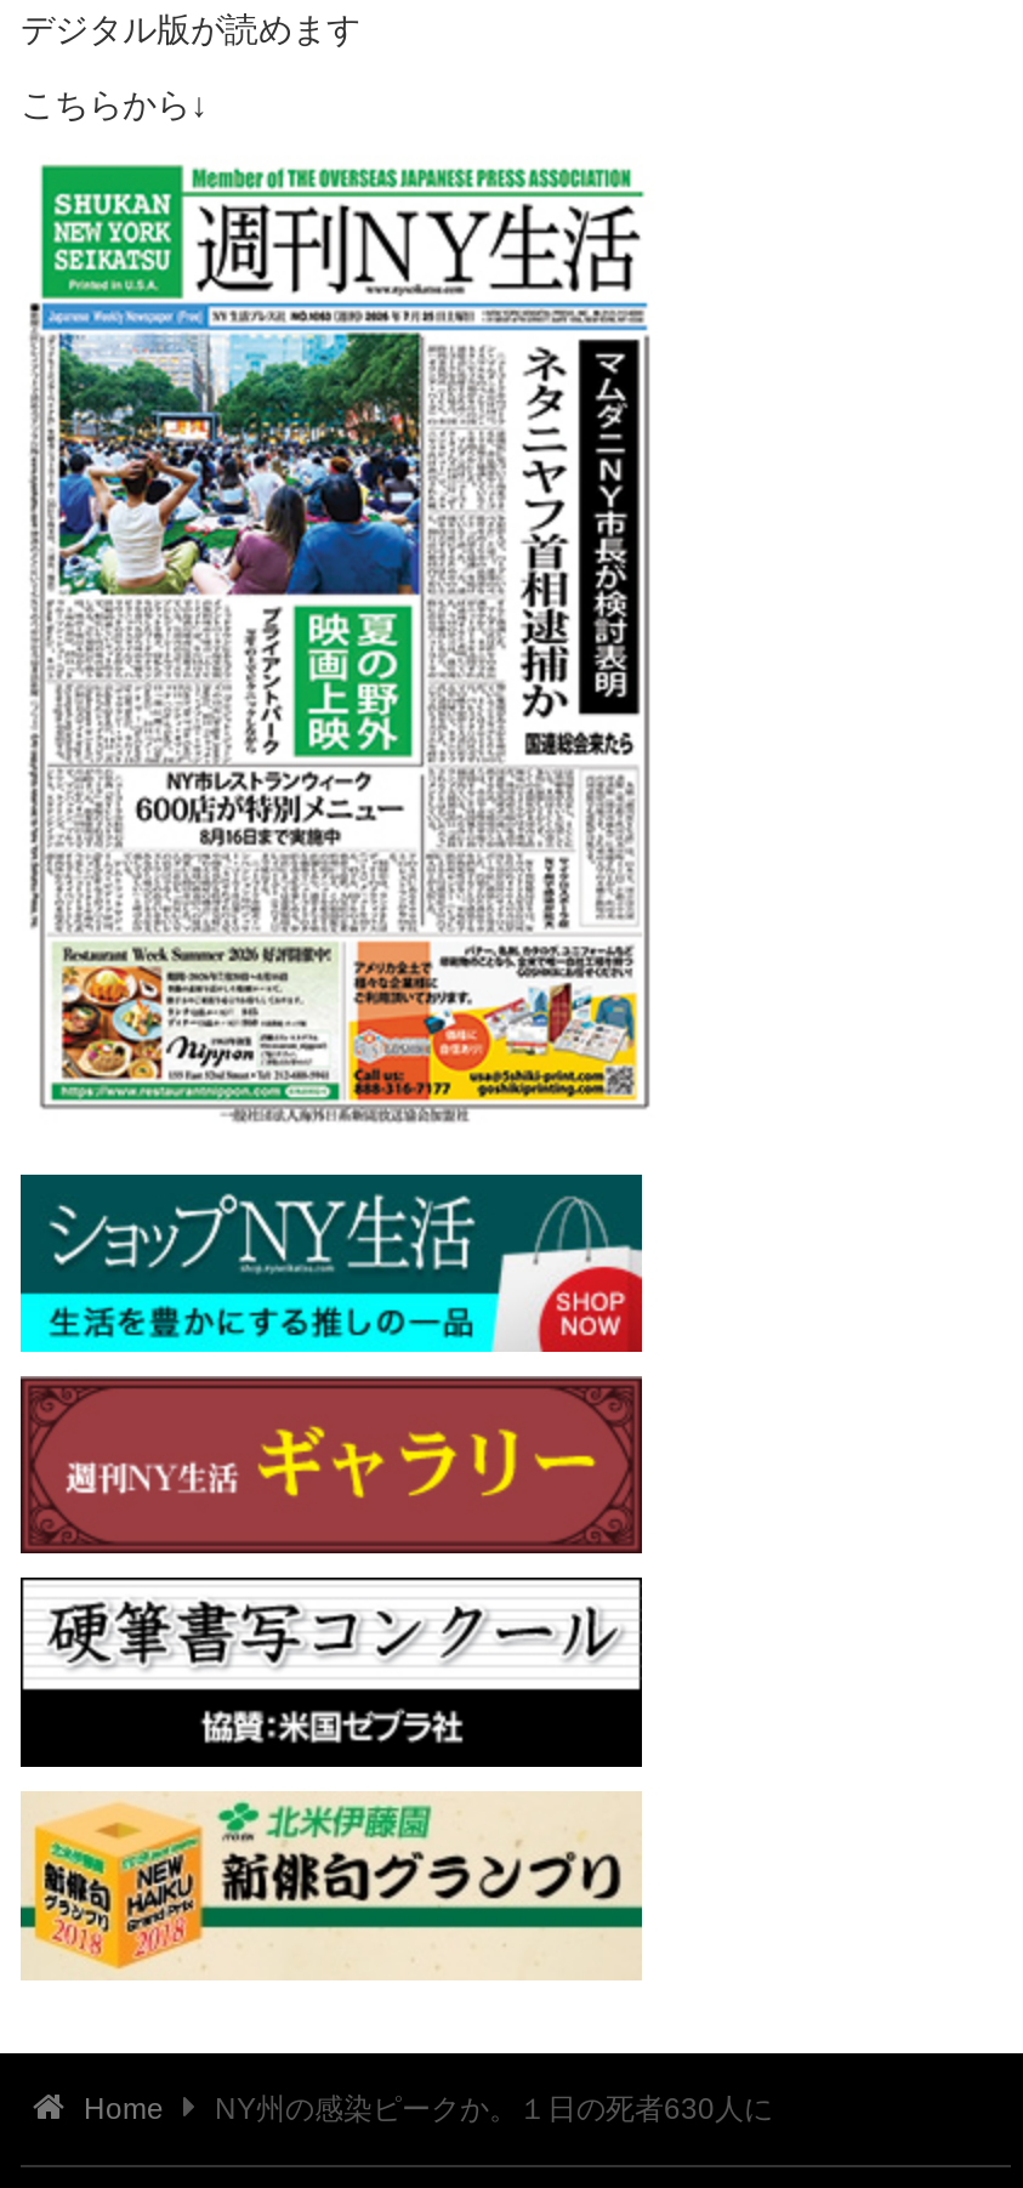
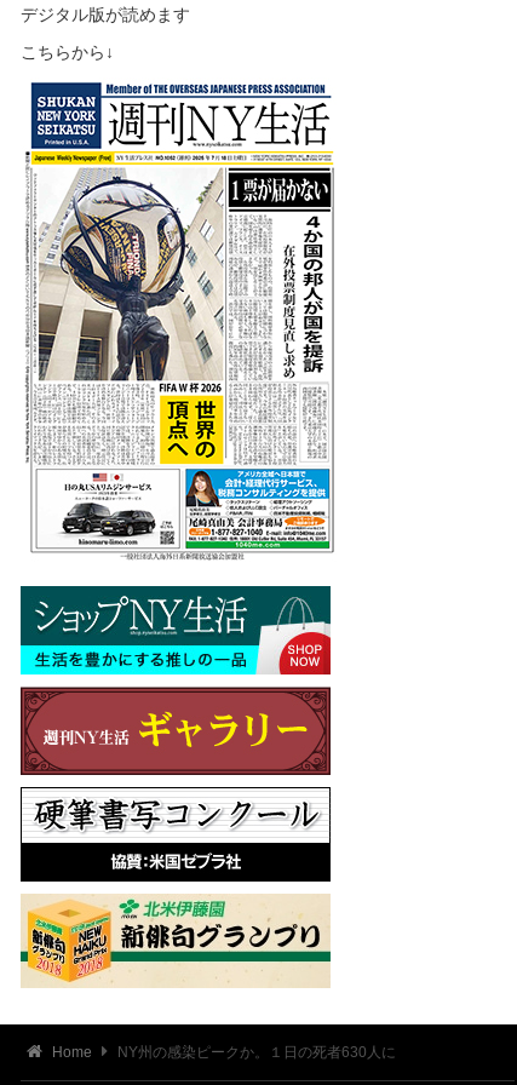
[40,165,649,1102] [image] -> [30,82,334,551] [image]

